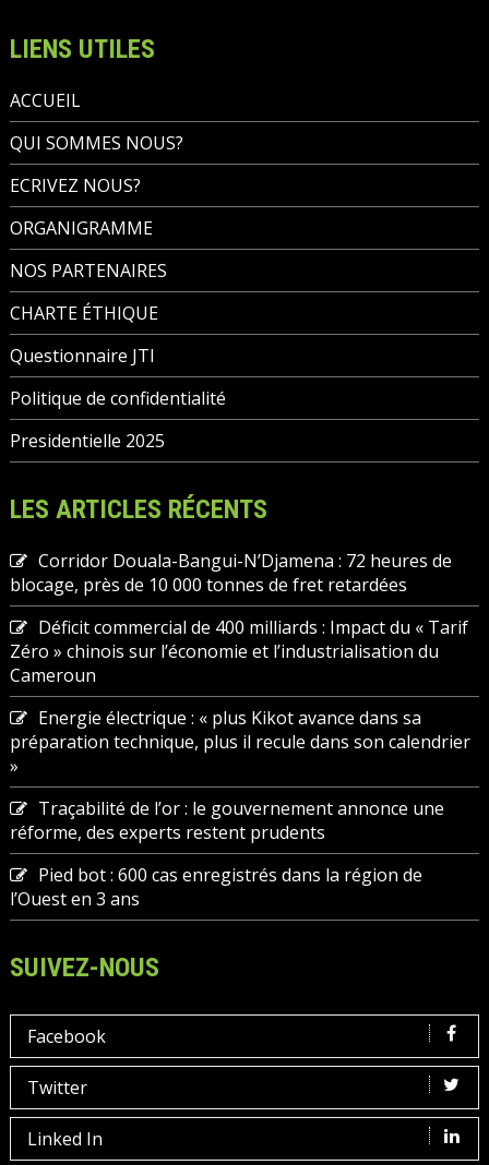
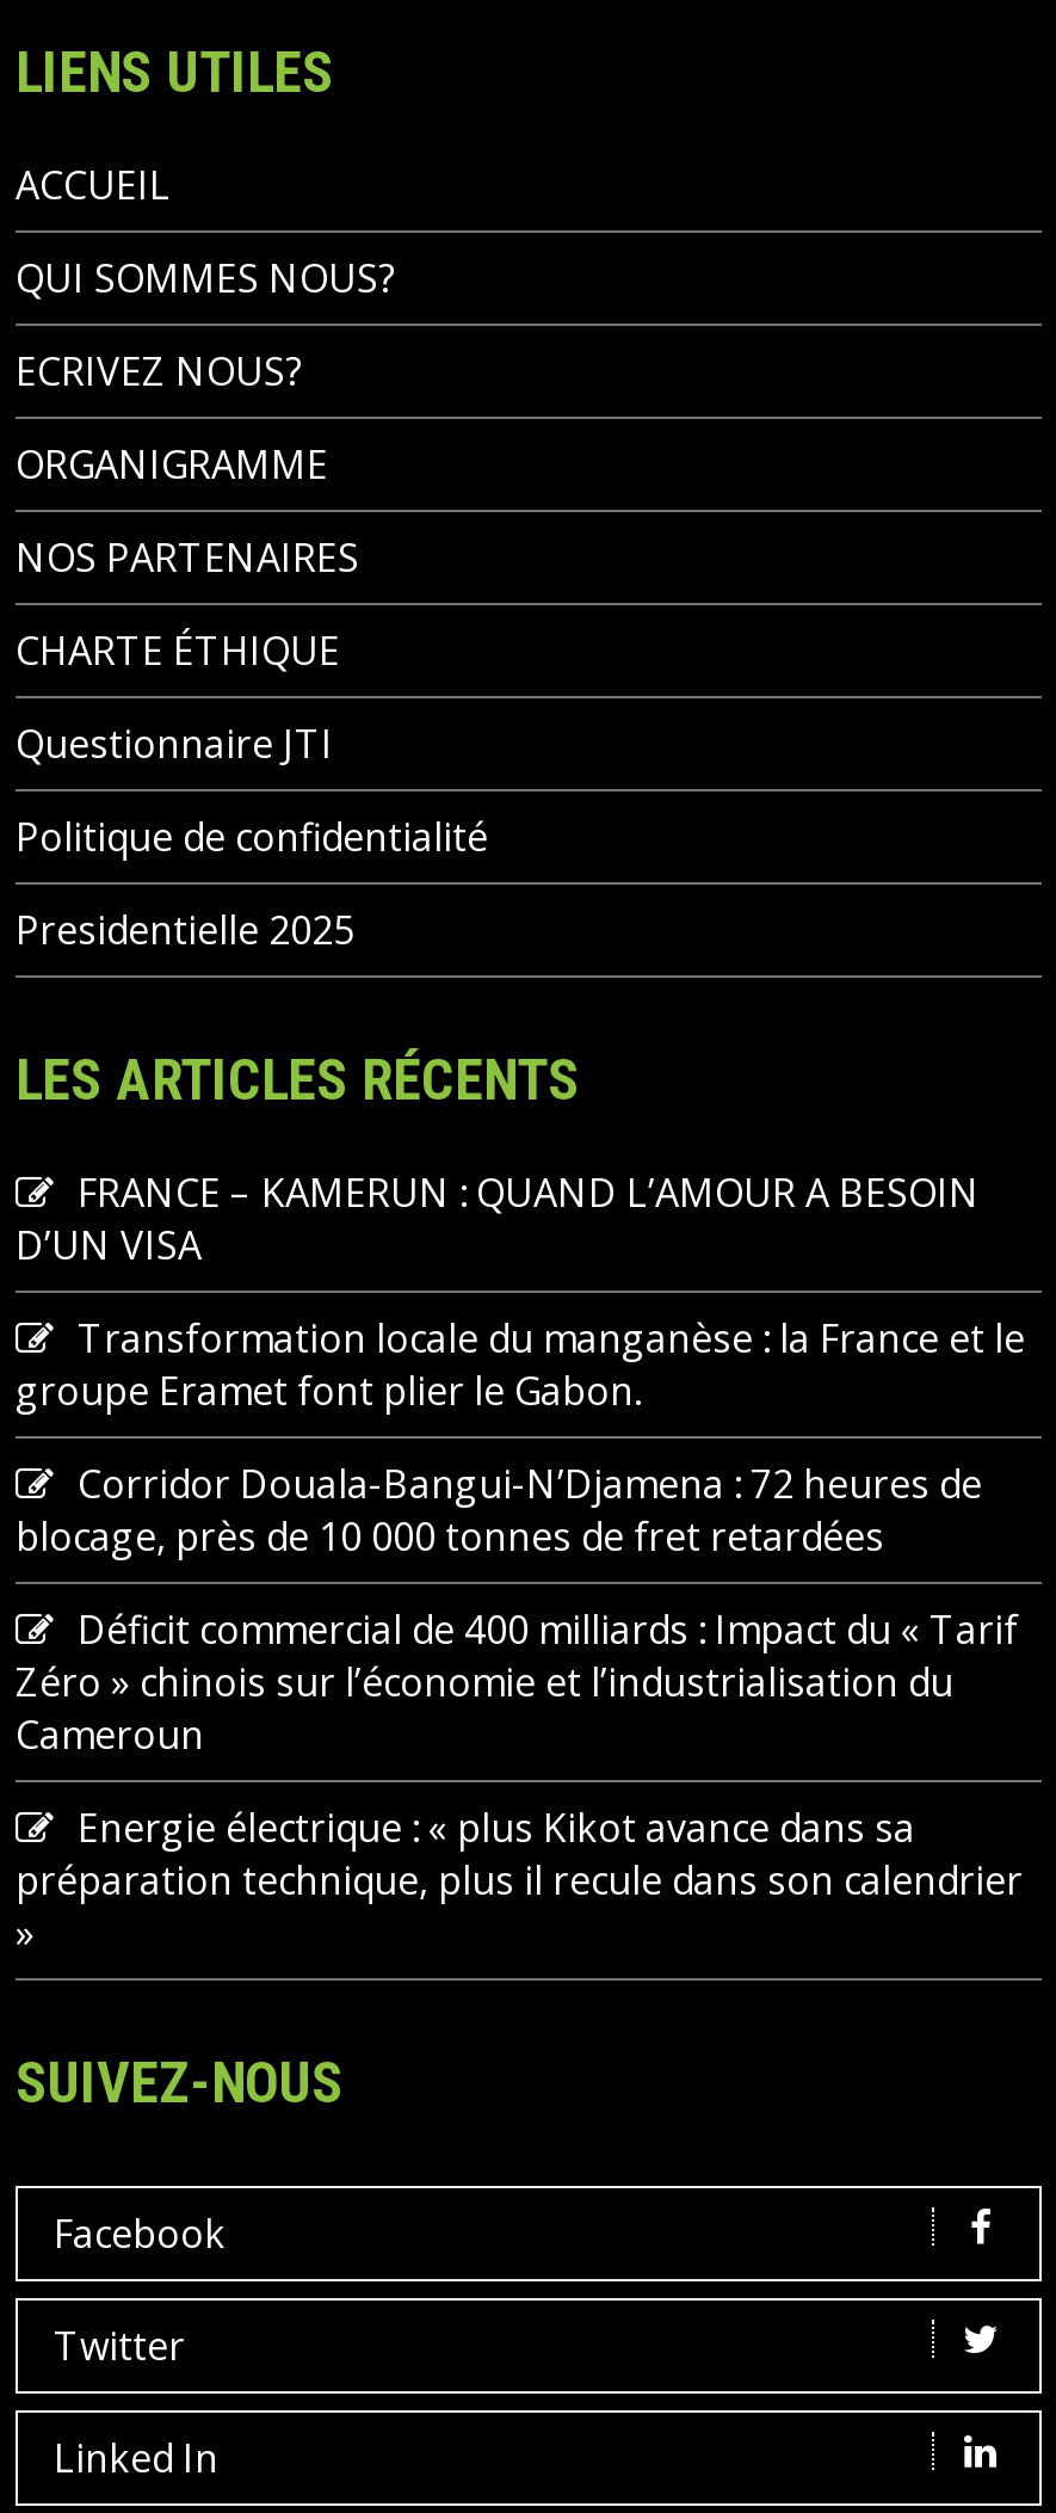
none -> [16,1166,1025,1417] FRANCE – KAMERUN : QUAND L’AMOUR A BESOIN | D’UN VISA | Transformation locale du manganèse : la France et le | groupe Eramet font plier le Gabon.
moved [10,548,470,754] -> [16,1457,1023,1906]: Corridor Douala-Bangui-N’Djamena : 72 heures de | blocage, près de 10 000 tonnes de fret retardées | Déficit commercial de 400 milliards : Impact du « Tarif | Zéro » chinois sur l’économie et l’industrialisation du | Cameroun | Energie électrique : « plus Kikot avance dans sa | préparation technique, plus il recule dans son calendrier
[10,796,444,911] Traçabilité de l’or : le gouvernement annonce une | réforme, des experts restent prudents | Pied bot : 600 cas enregistrés dans la région de | l’Ouest en 3 ans -> none

